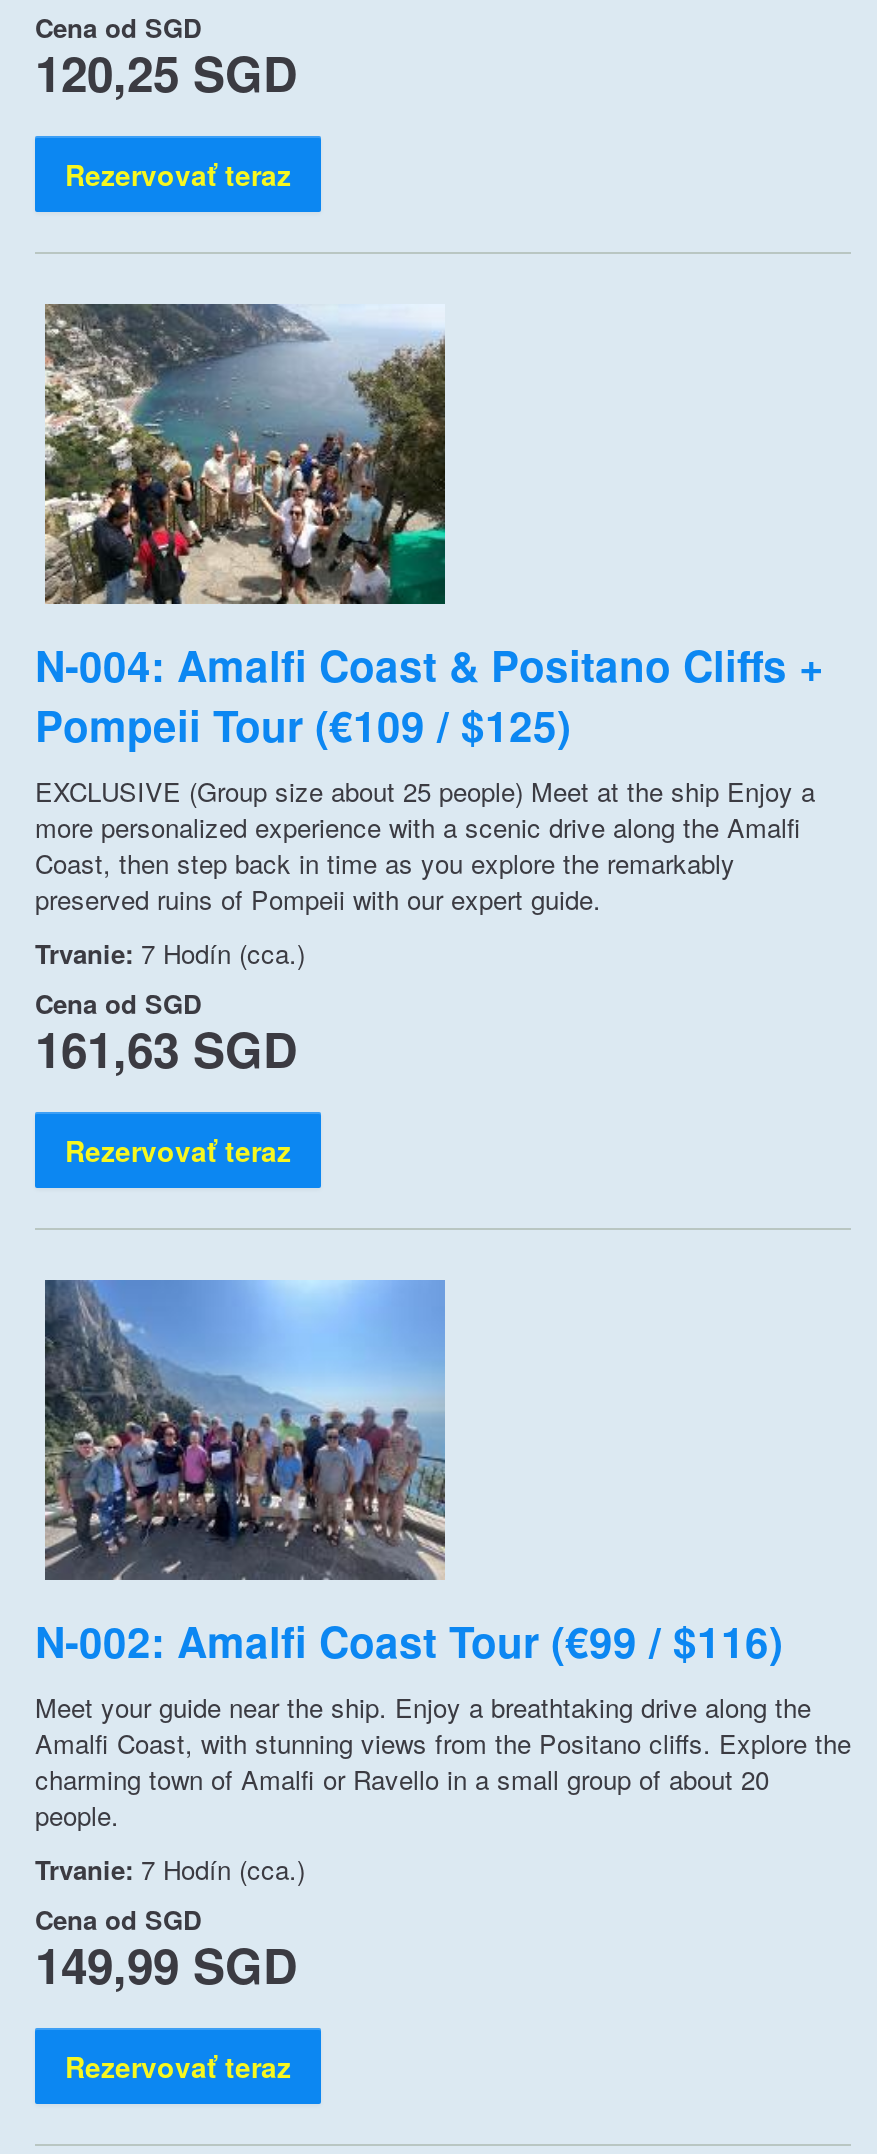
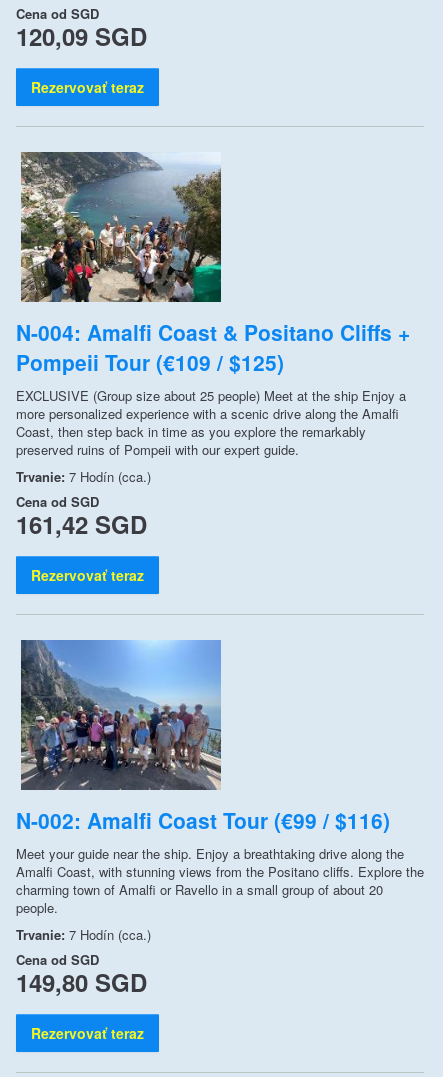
[35,39,297,107] 120,25 SGD -> [16,19,147,53] 120,09 SGD
[35,1015,297,1083] 161,63 SGD -> [16,507,147,541] 161,42 SGD
[35,1931,297,1999] 149,99 SGD -> [16,965,147,999] 149,80 SGD

